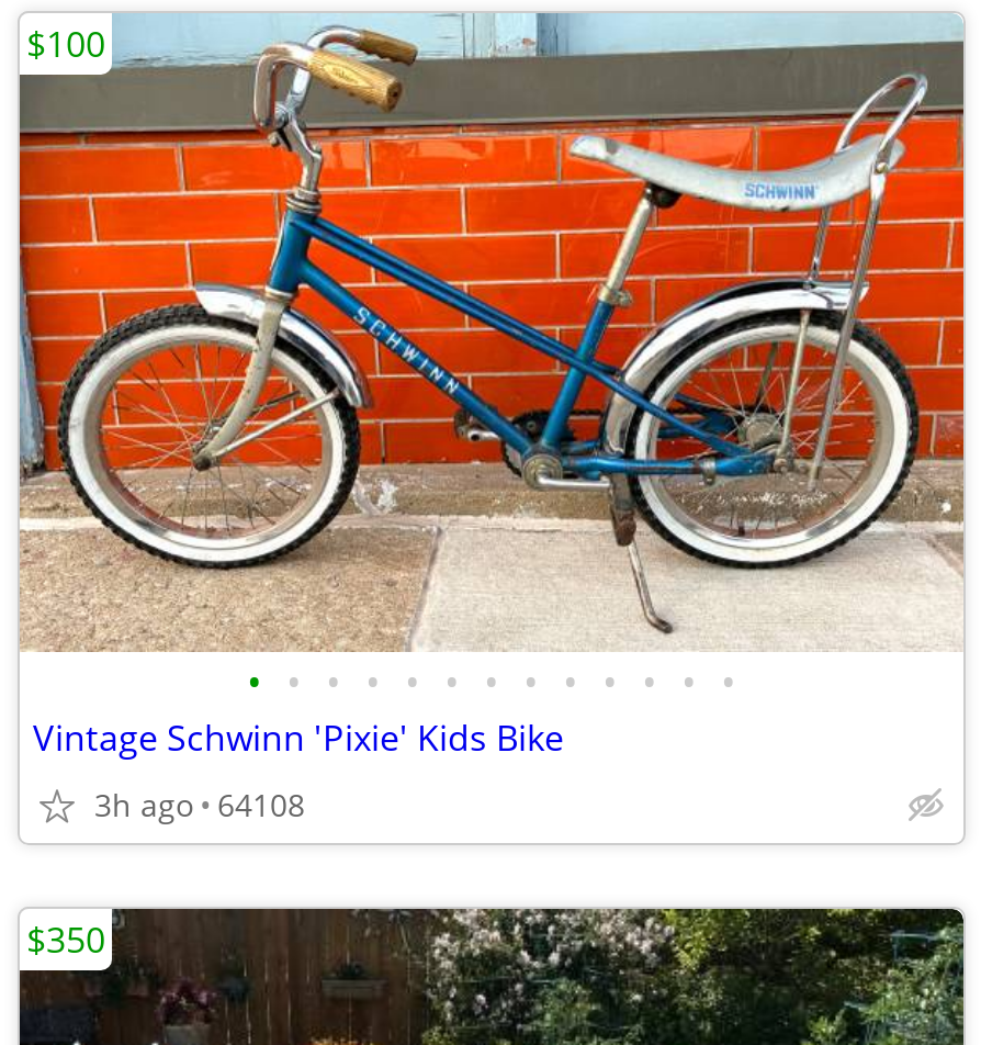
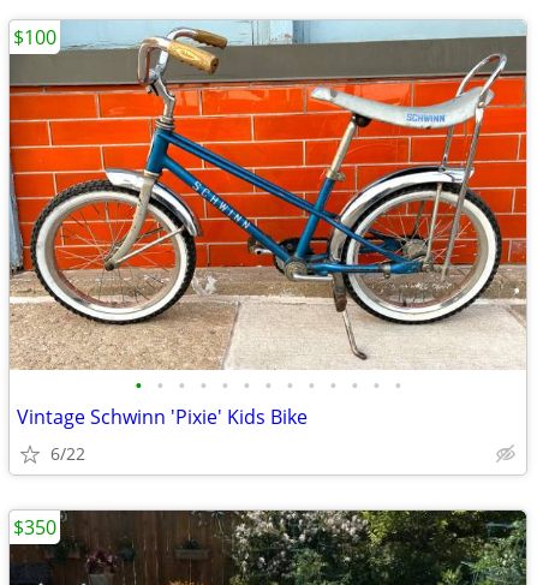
[94,784,305,825] 3h ago 64108 -> [50,442,85,465] 6/22

